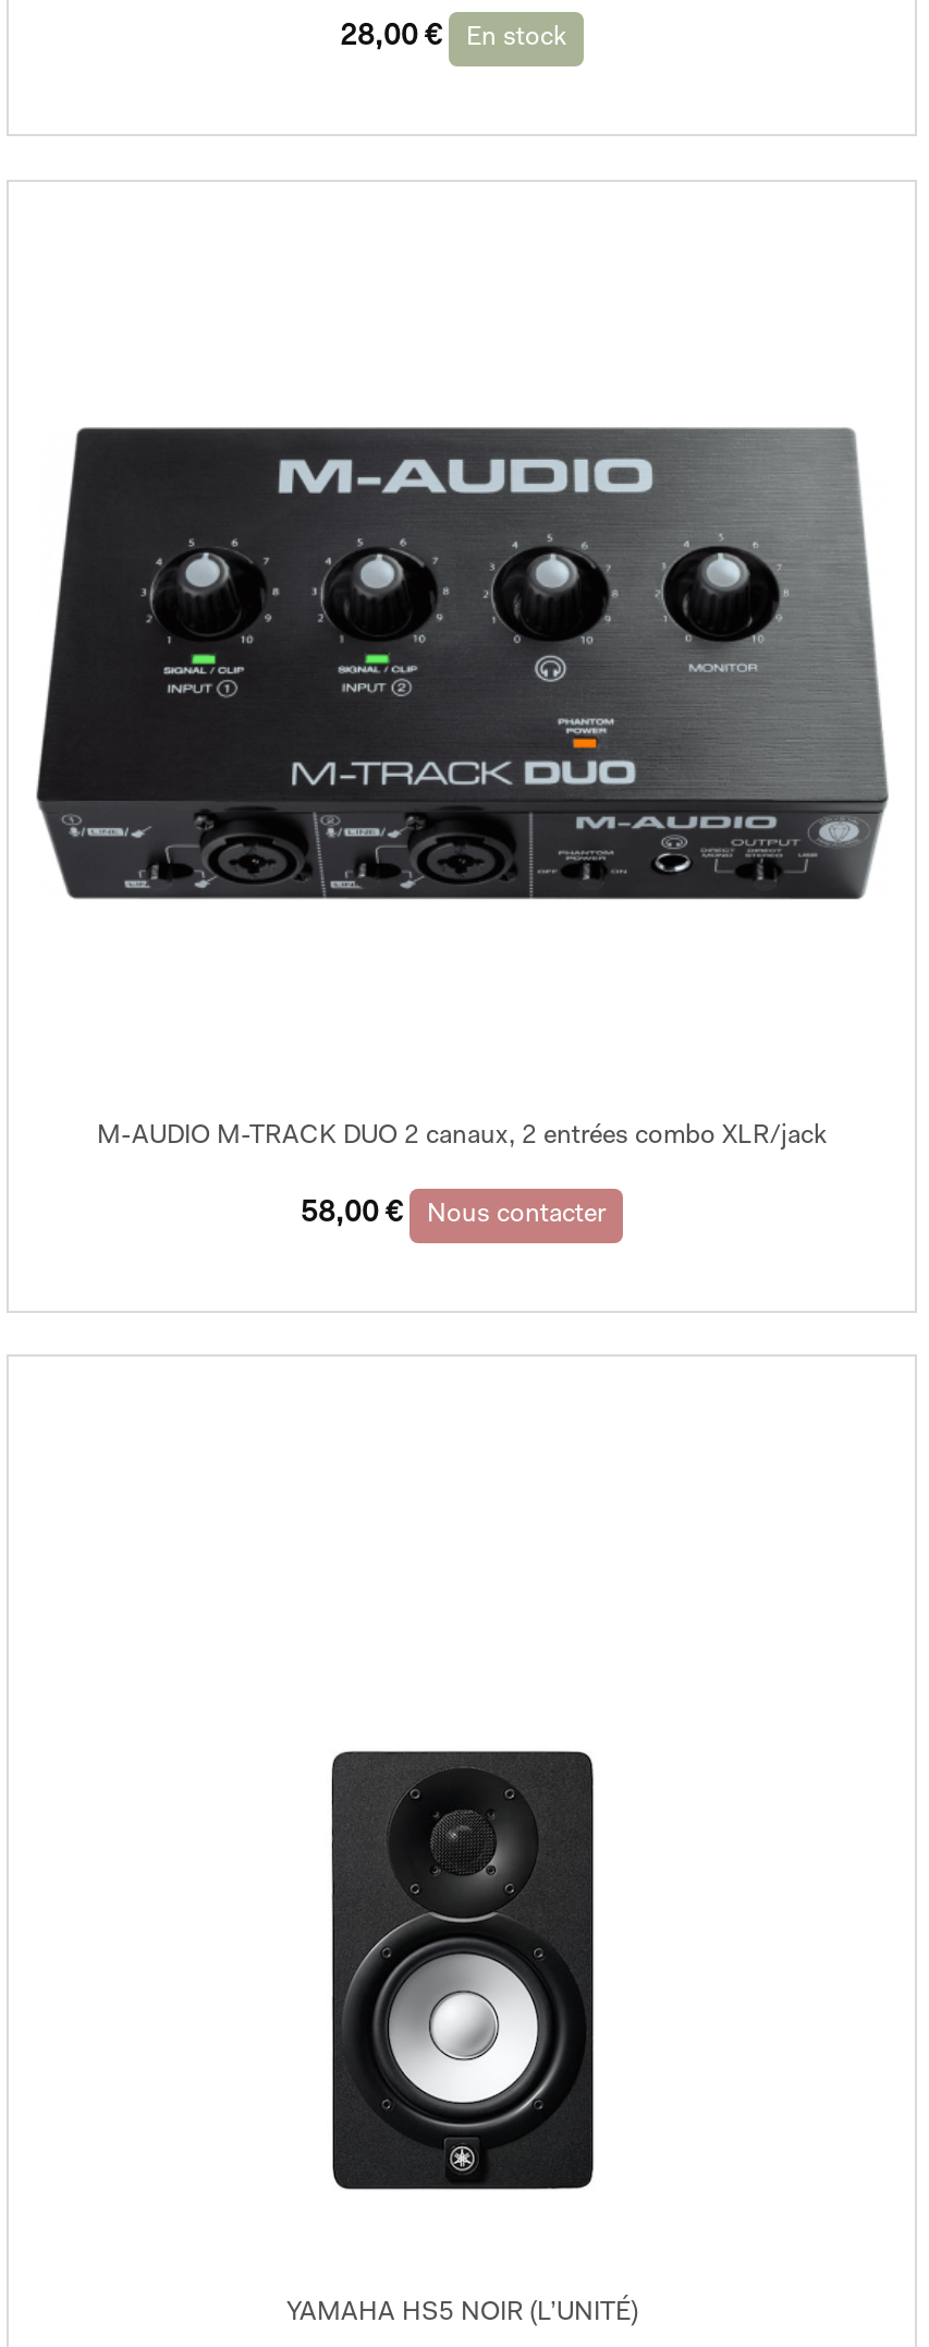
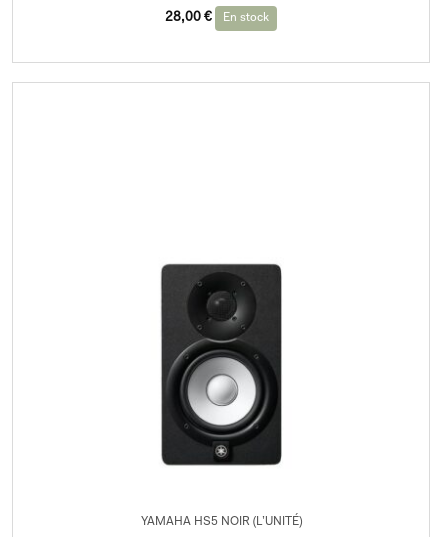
[35,425,891,902] [image] -> none
[97,1124,827,1227] M-AUDIO M-TRACK DUO 2 canaux, 2 entrées combo XLR/jack | 58,00 € | Nous contacter -> none

